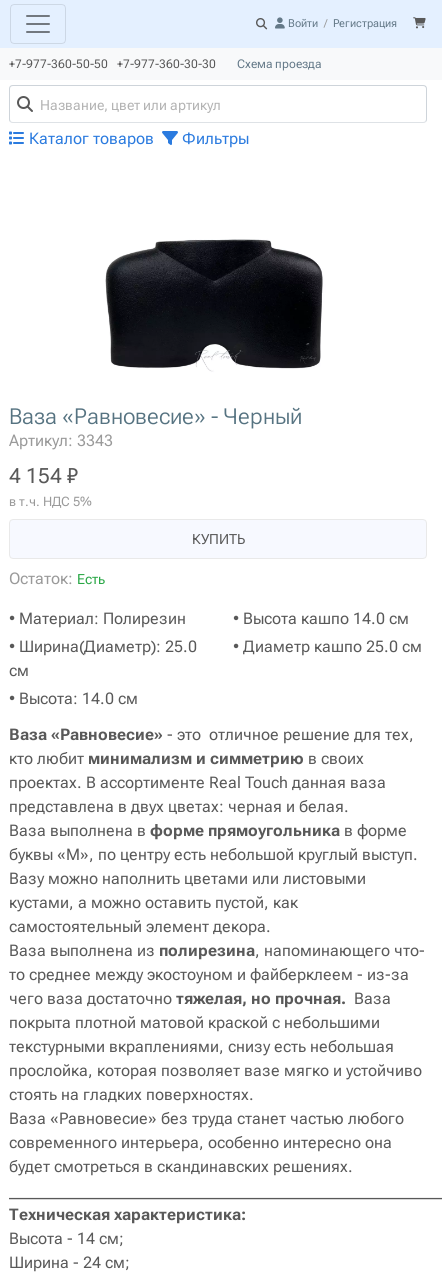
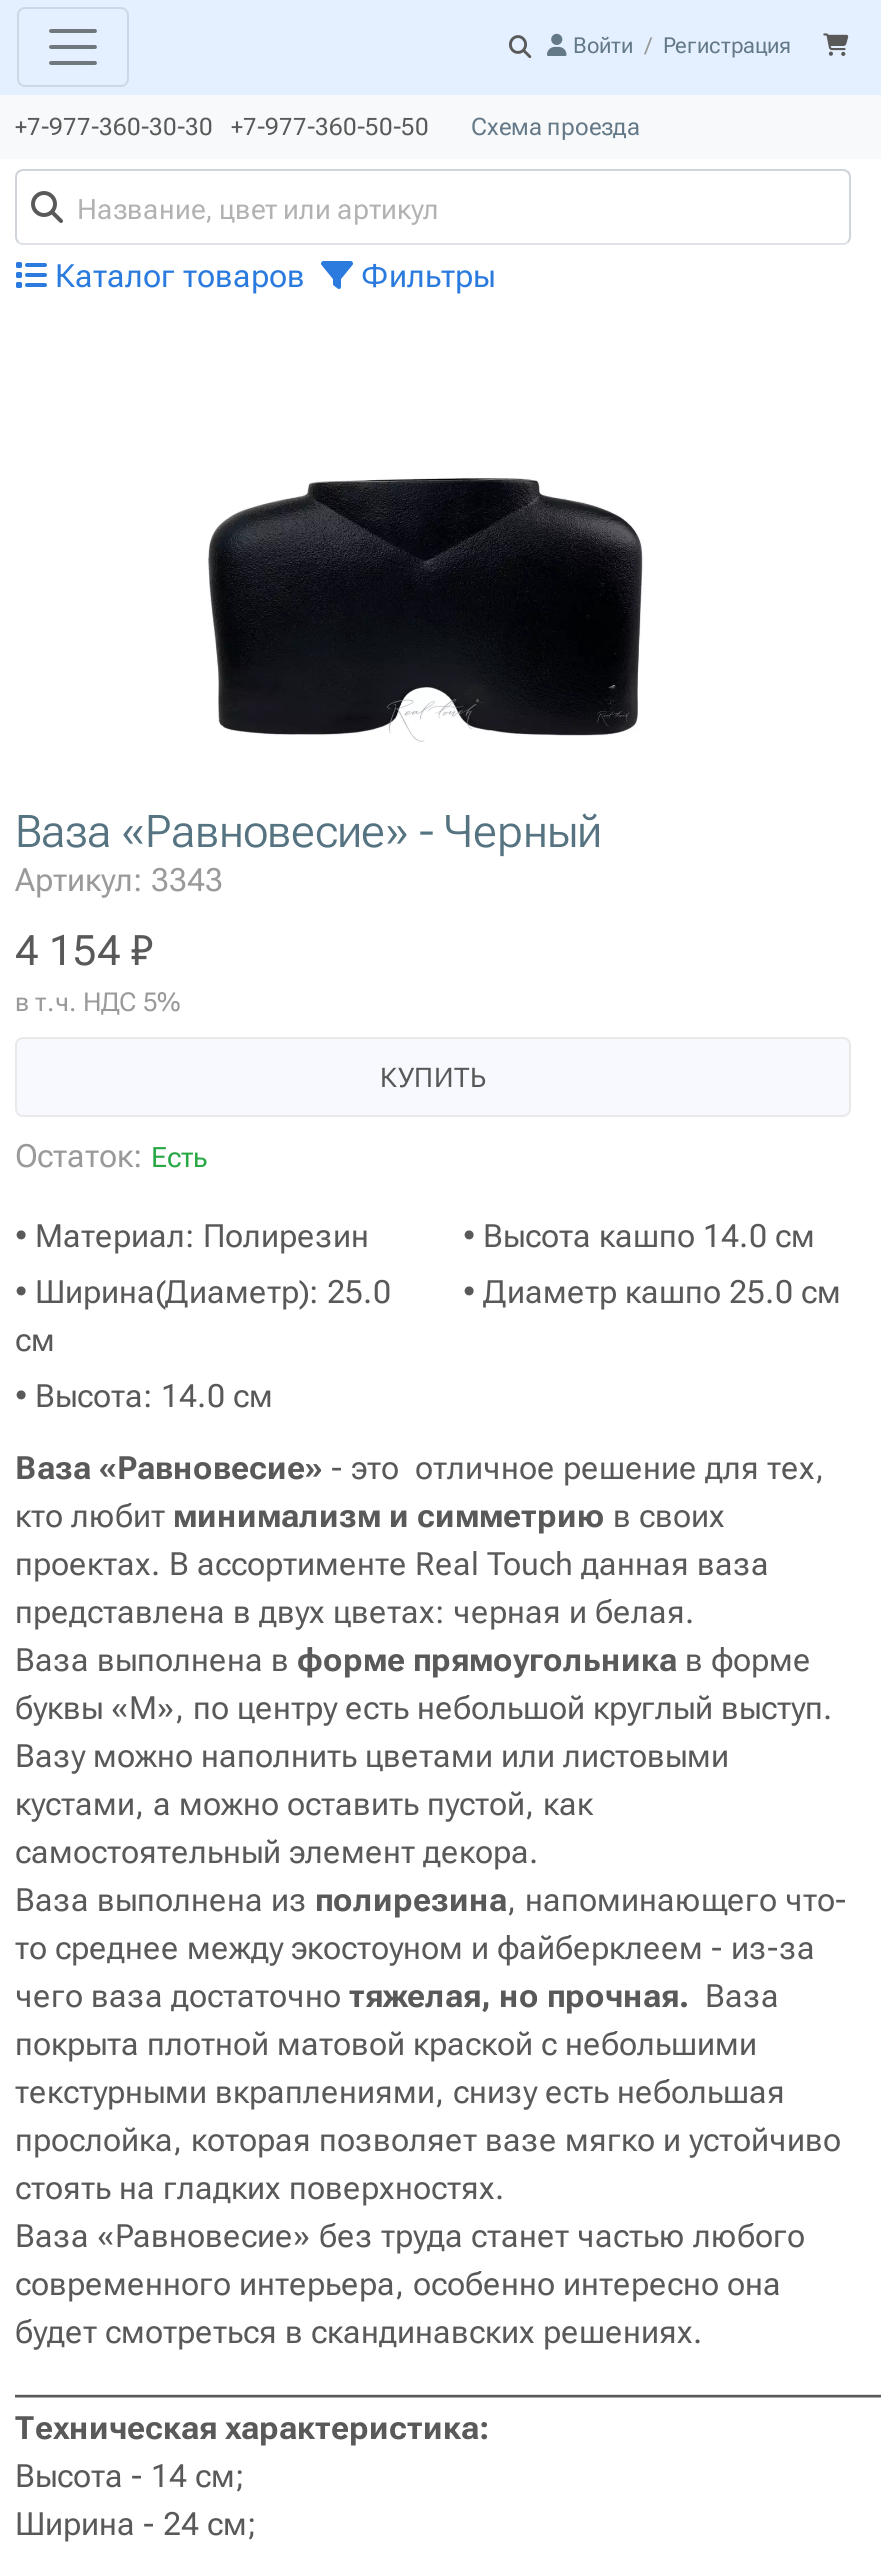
[9,57,321,71] +7-977-360-50-50 +7-977-360-30-30 Схема проезда -> [15,113,639,141] +7-977-360-30-30 +7-977-360-50-50 Схема проезда

